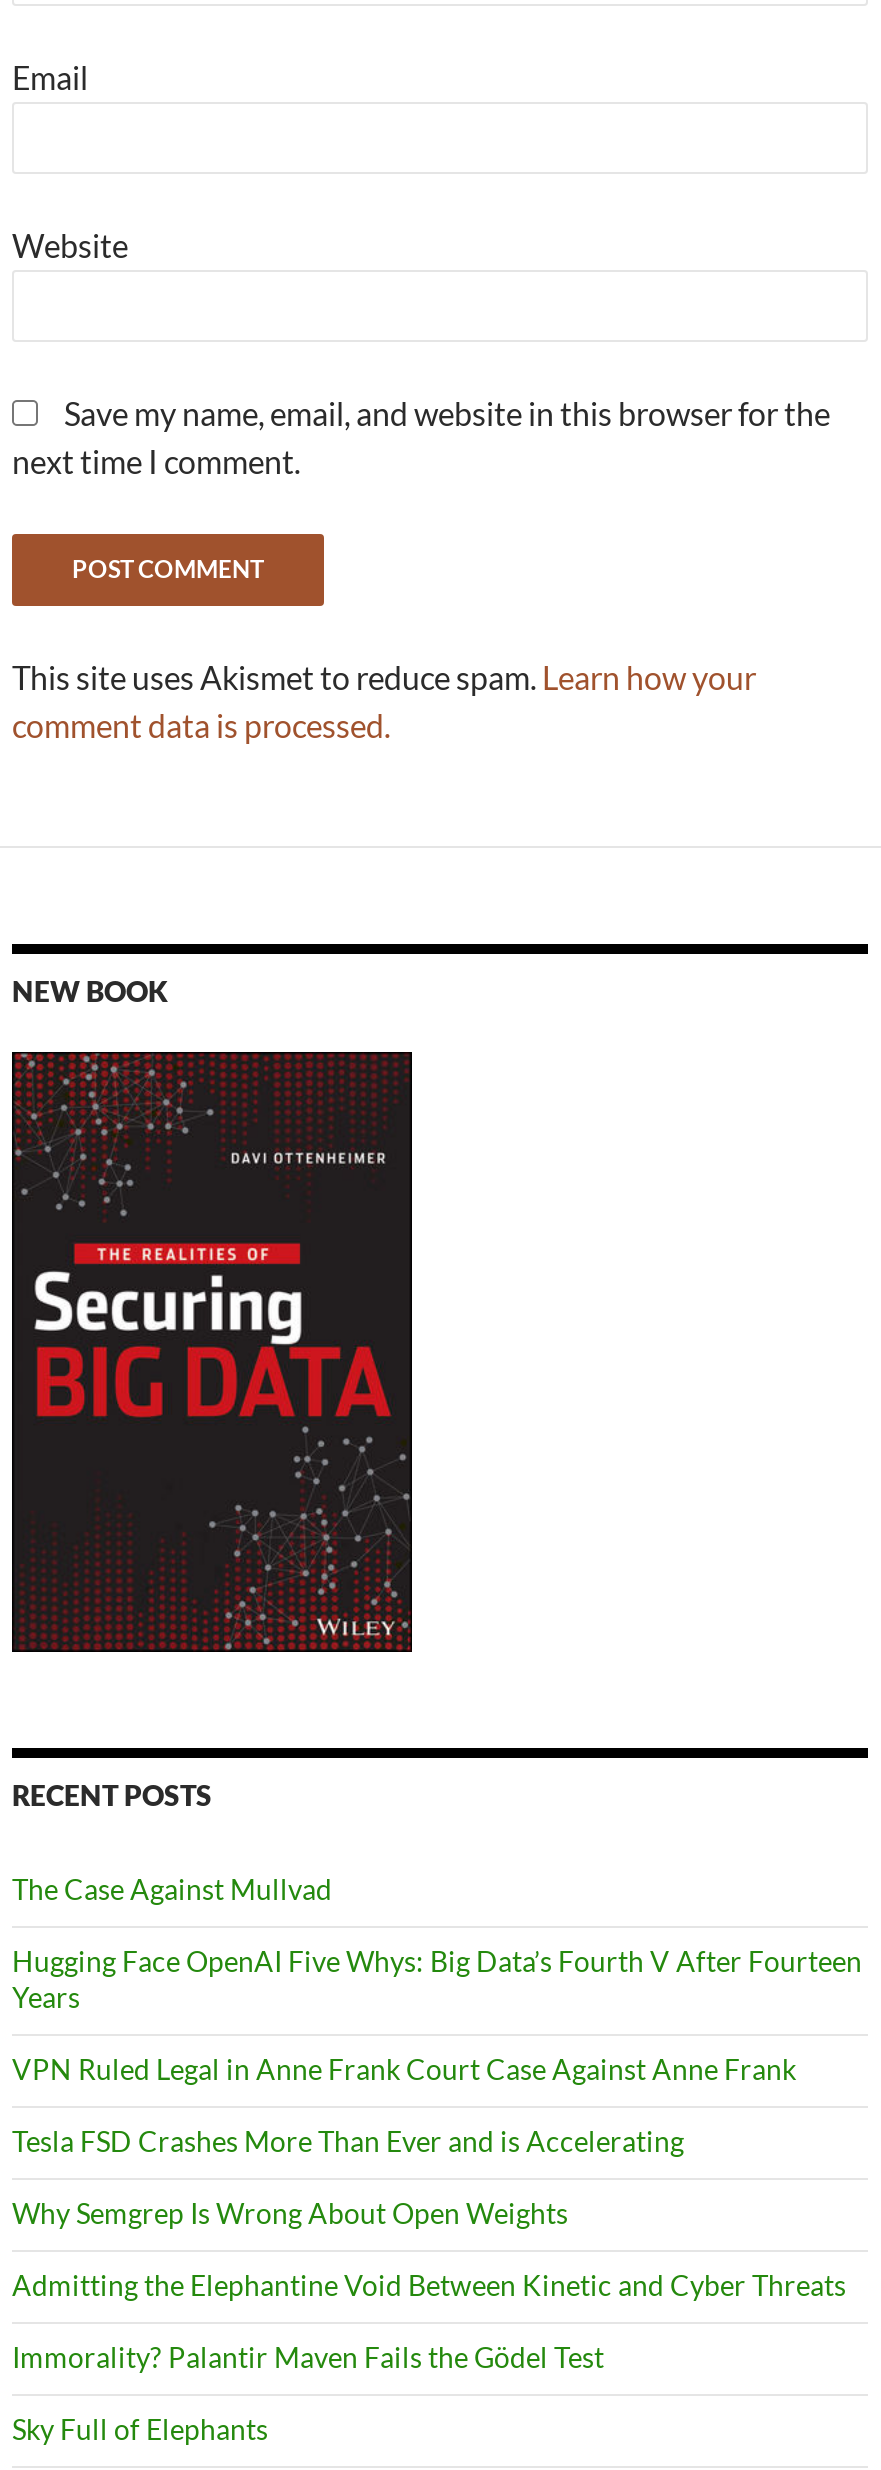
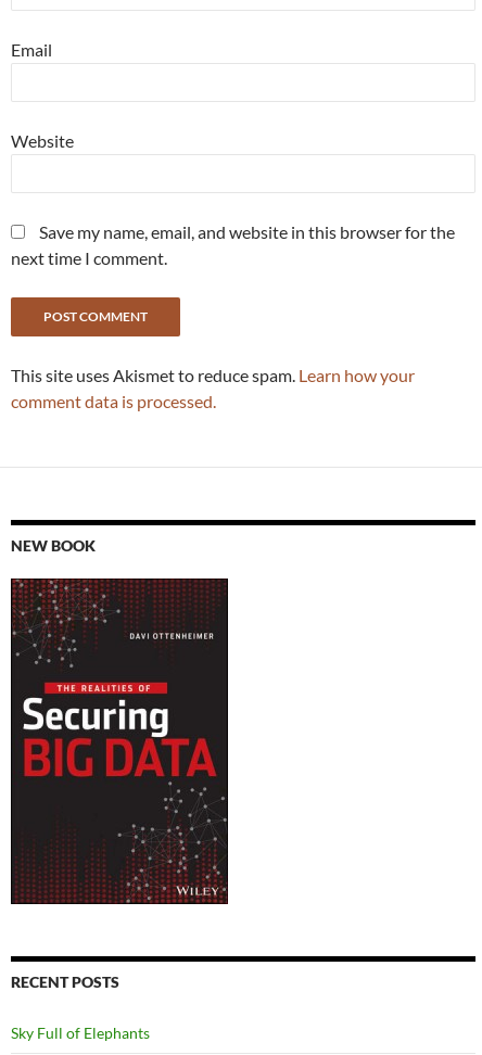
[12,1871,862,2373] The Case Against Mullvad | Hugging Face OpenAI Five Whys: Big Data’s Fourth V After Fourteen | Years | VPN Ruled Legal in Anne Frank Court Case Against Anne Frank | Tesla FSD Crashes More Than Ever and is Accelerating | Why Semgrep Is Wrong About Open Weights | Admitting the Elephantine Void Between Kinetic and Cyber Threats | Immorality? Palantir Maven Fails the Gödel Test -> none

